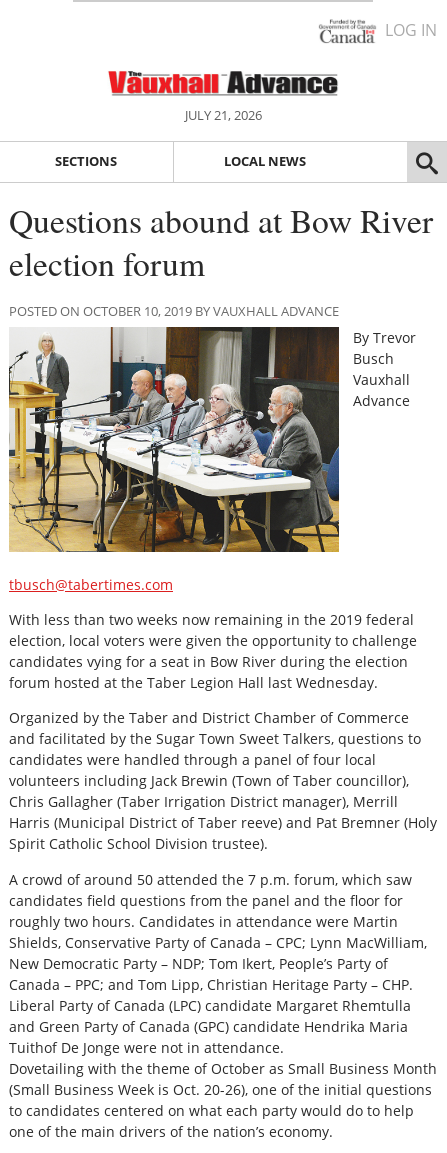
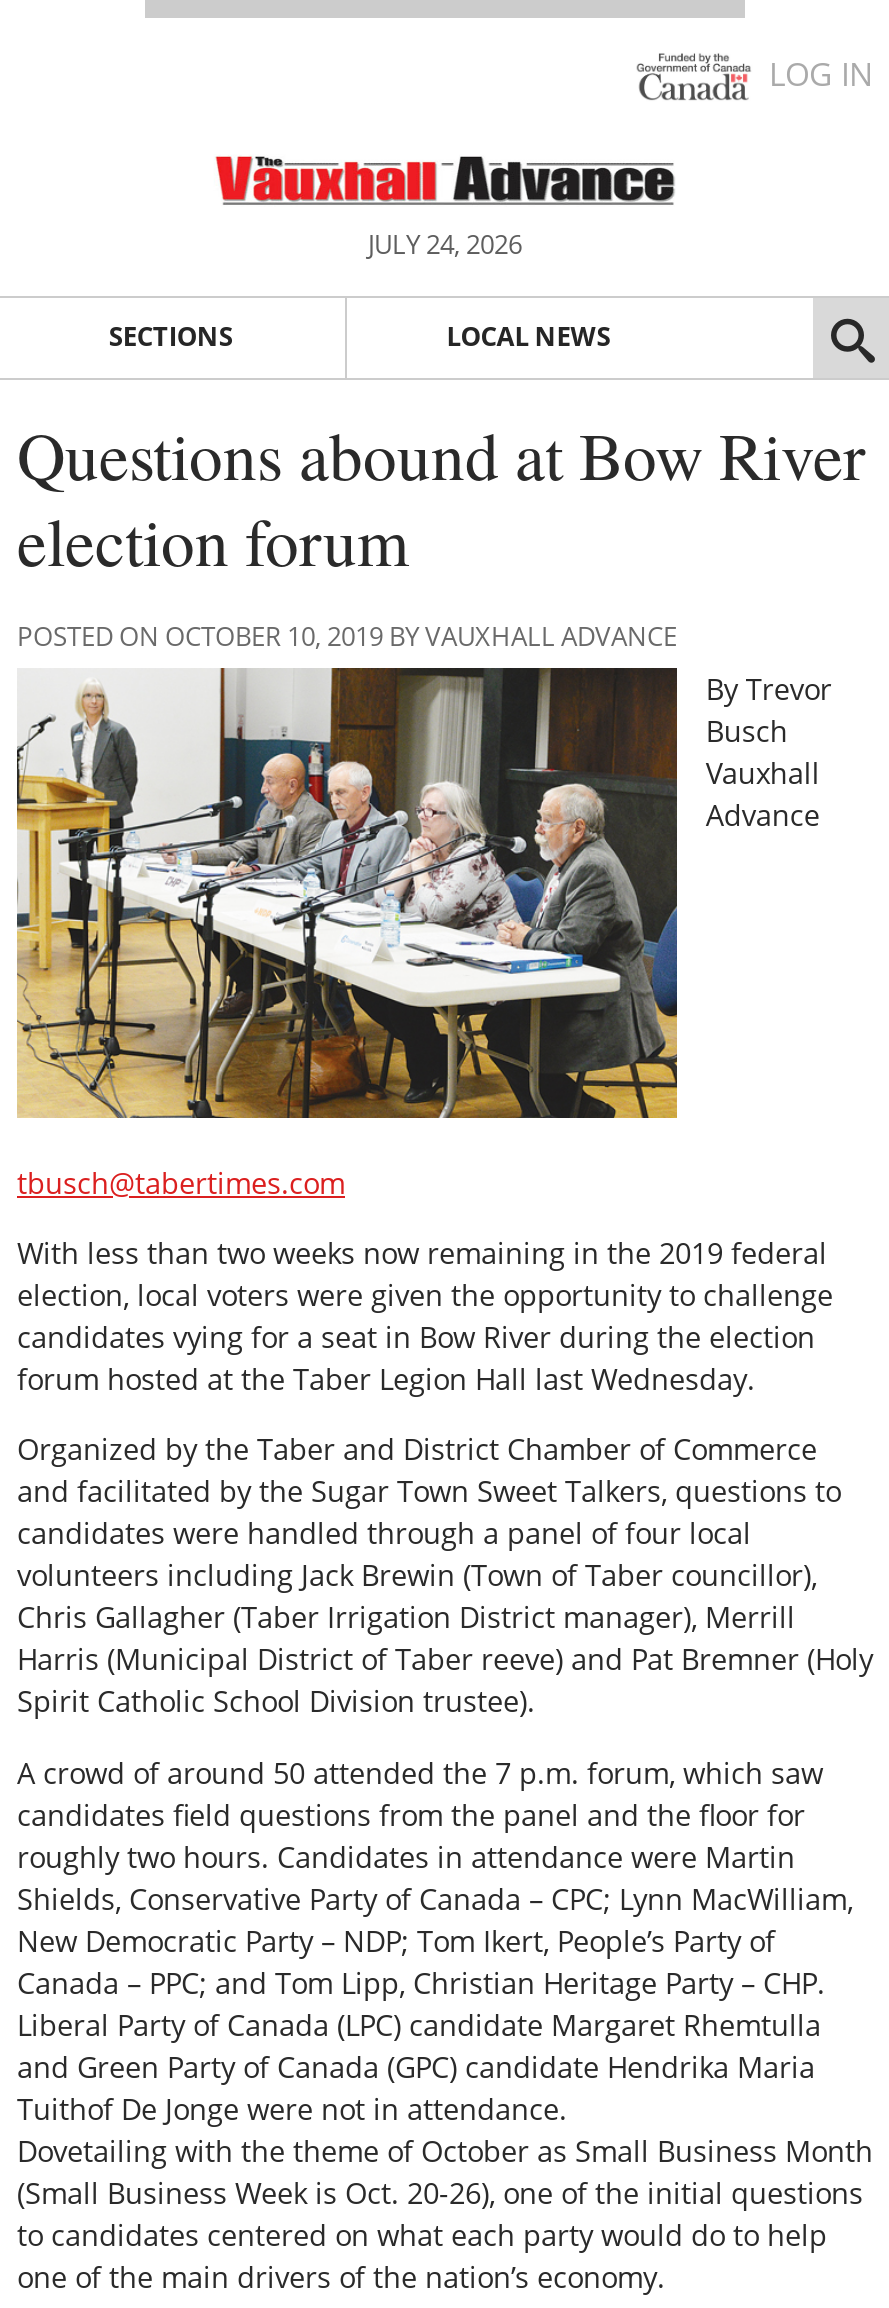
[184,106,261,124] JULY 21, 2026 -> [368,226,522,262] JULY 24, 2026

